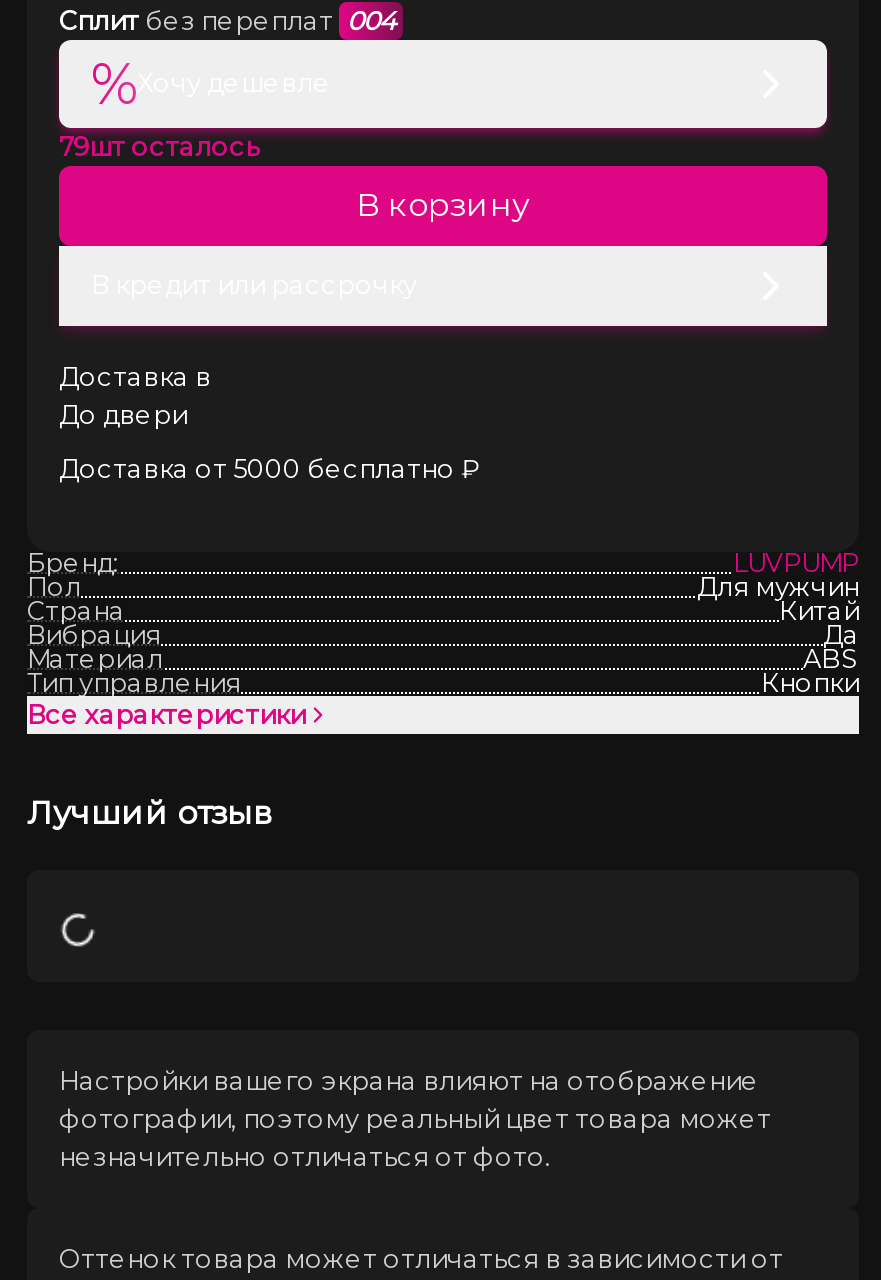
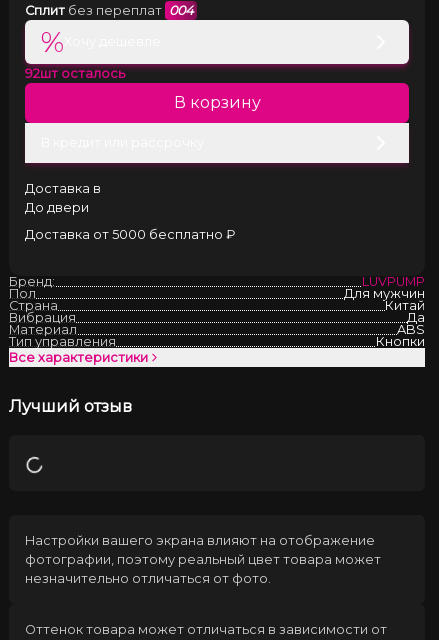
[59,132,259,162] 79шт осталось -> [25,66,125,81] 92шт осталось

